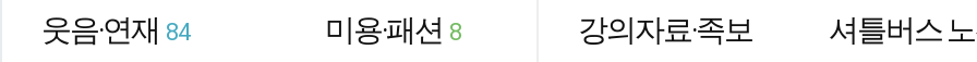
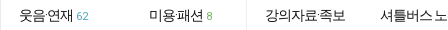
[41,12,190,47] 웃음·연재 84 -> [19,7,87,23] 웃음·연재 62

